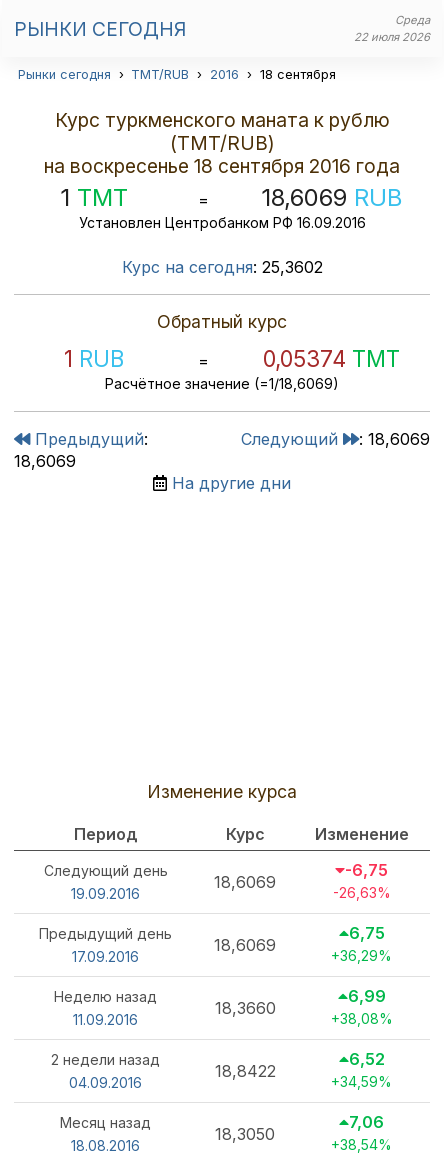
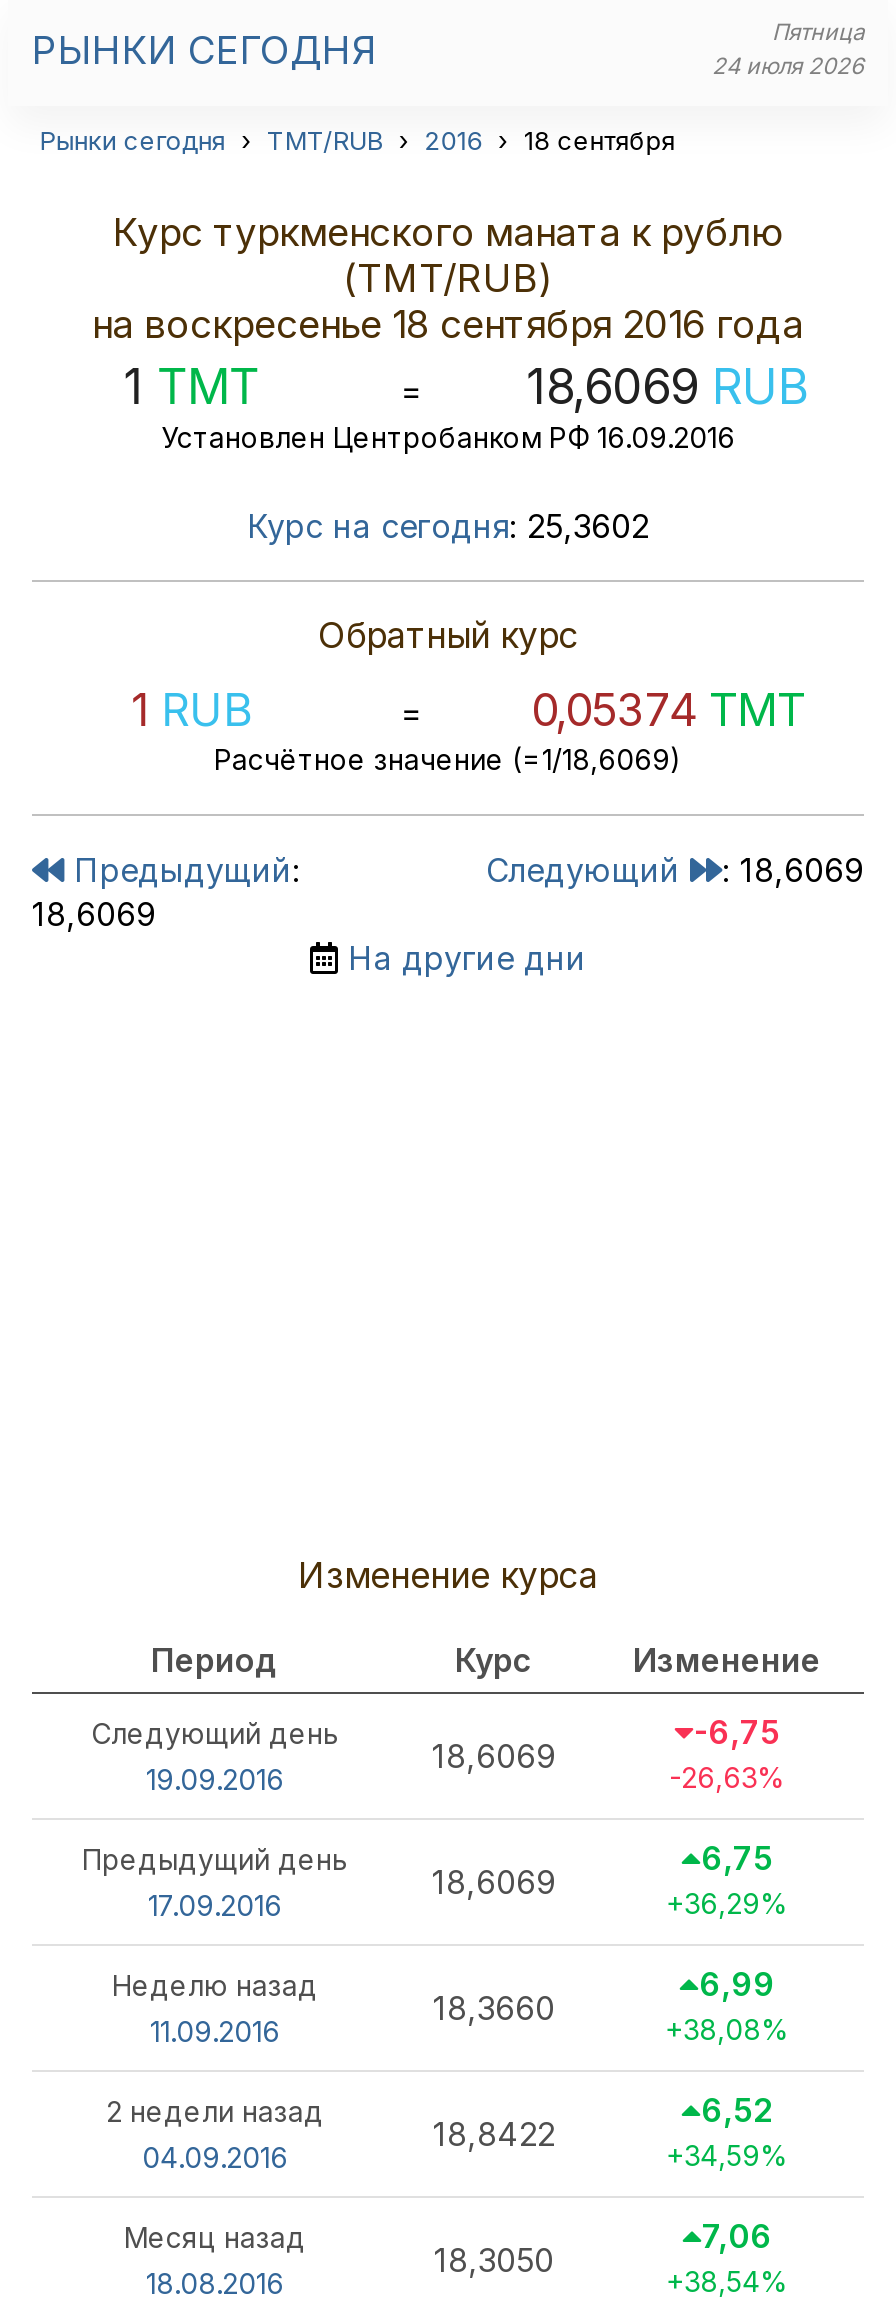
[354,13,430,44] Среда | 22 июля 2026 -> [712,18,864,80] Пятница | 24 июля 2026

